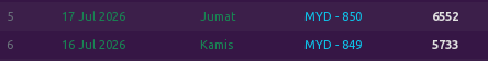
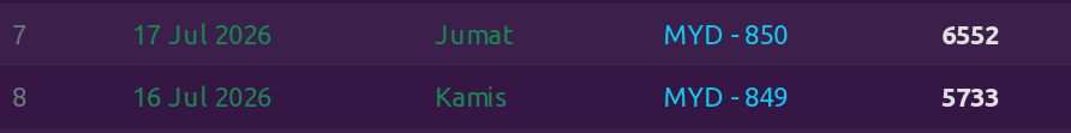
[6,10,13,23] 5 -> [12,21,27,49] 7
[6,38,13,51] 6 -> [12,83,27,112] 8

